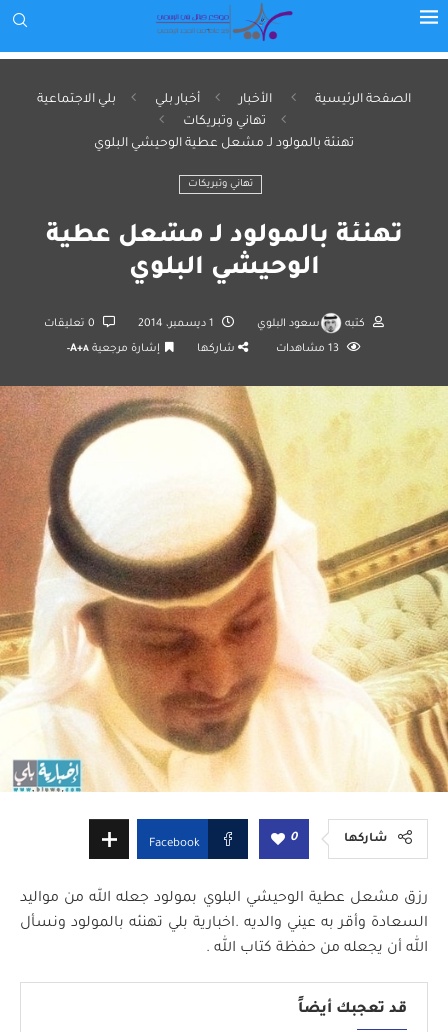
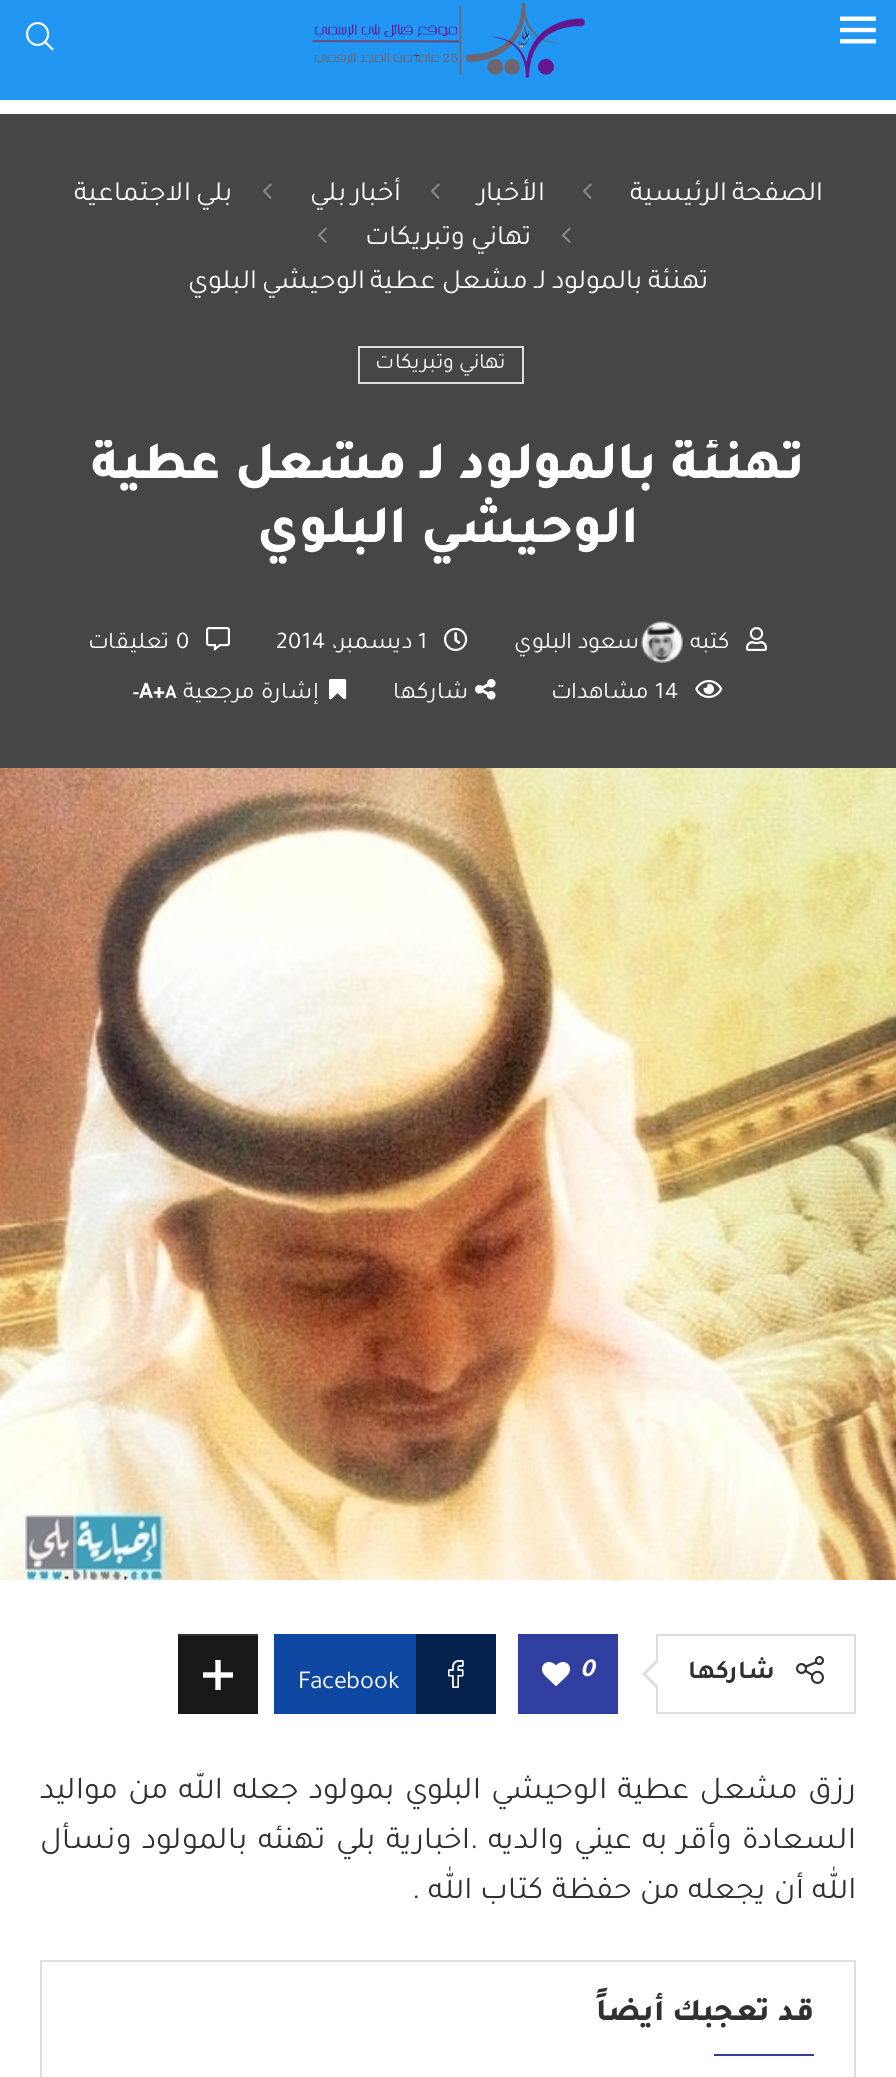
[276,343,339,355] 13 مشاهدات -> [551,683,679,707] 14 مشاهدات

